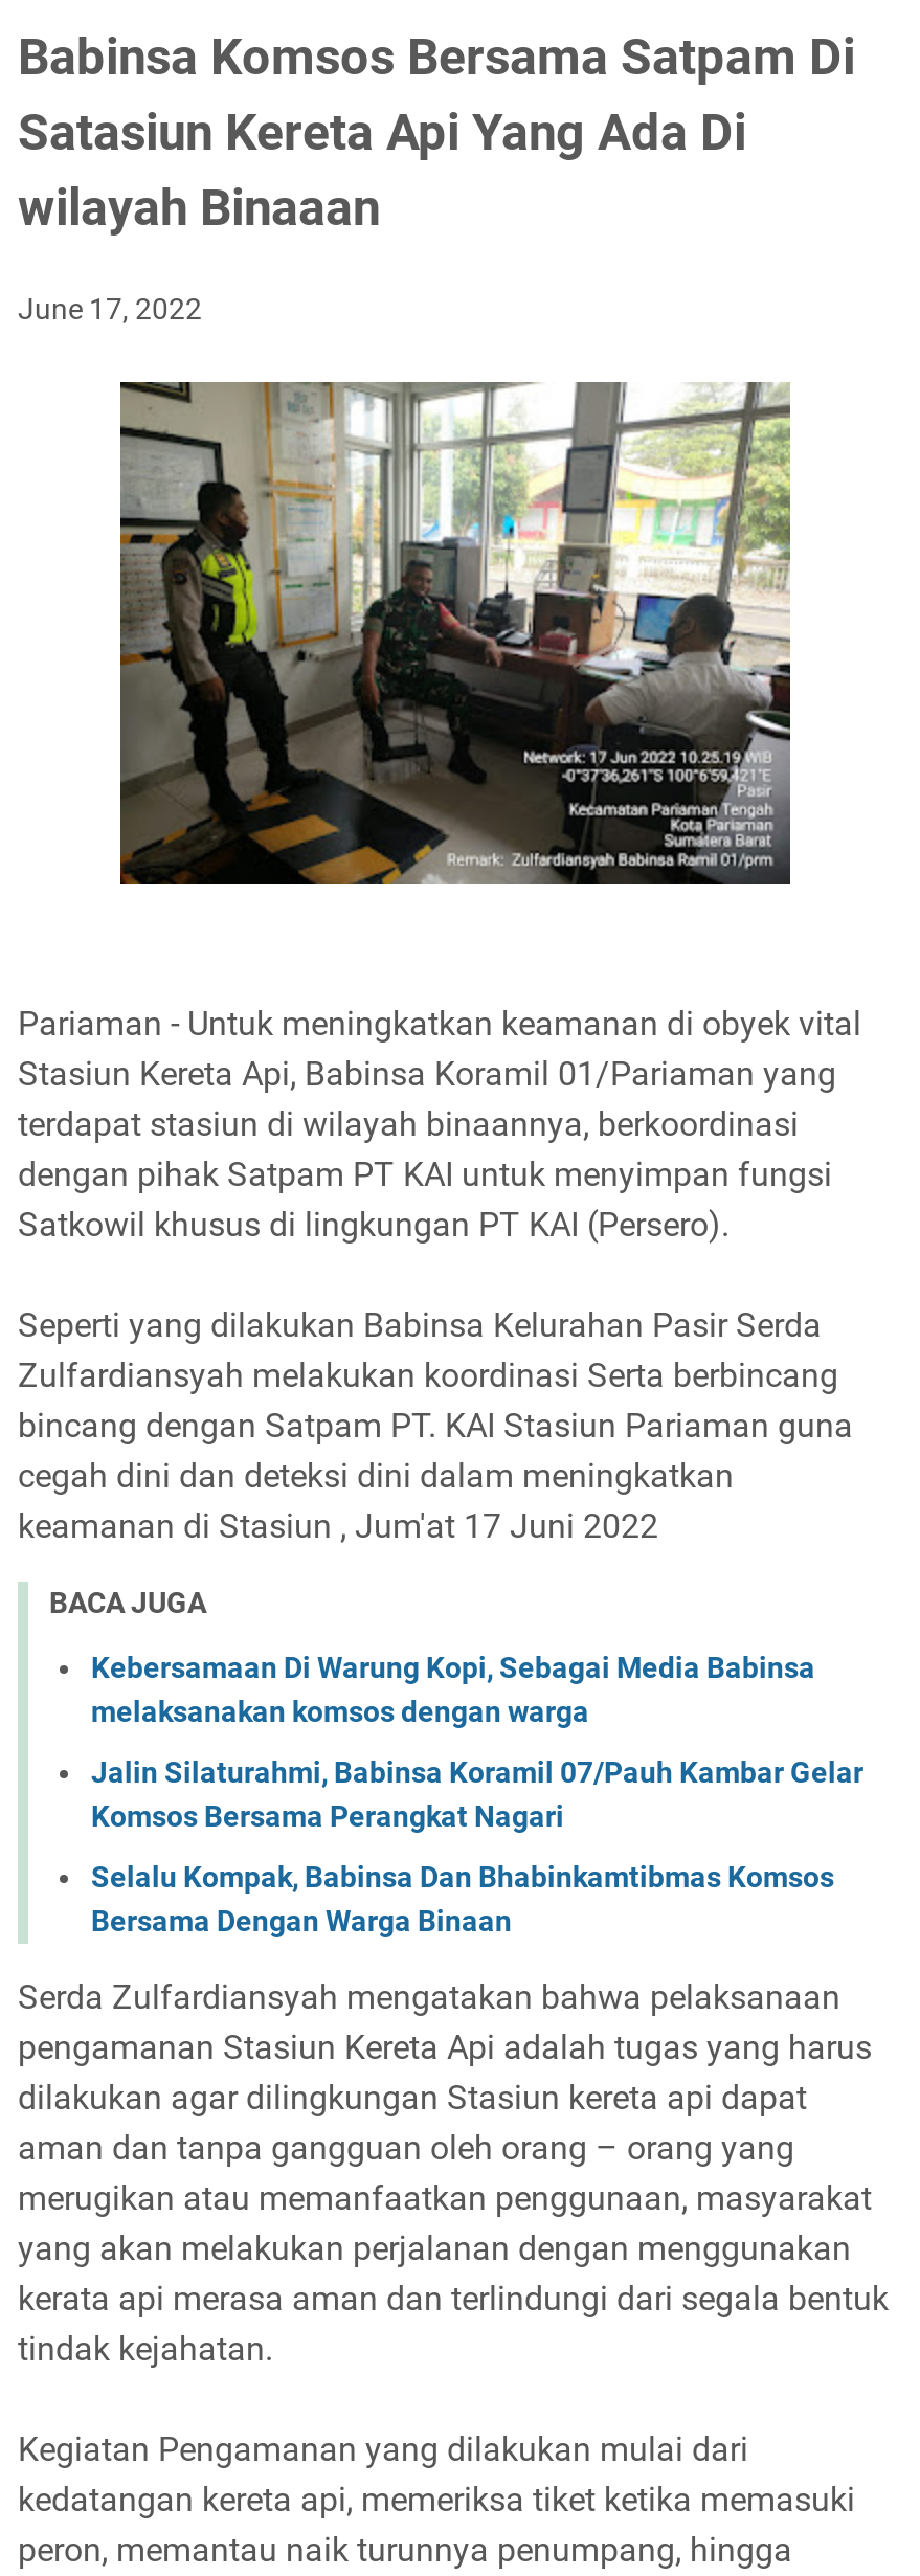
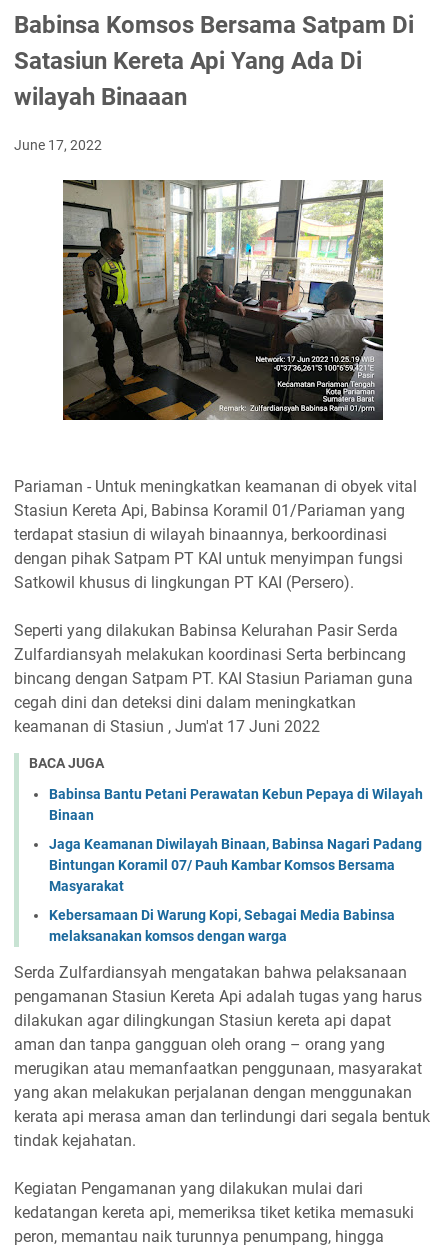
none -> [49,786,423,894] Babinsa Bantu Petani Perawatan Kebun Pepaya di Wilayah | Binaan | Jaga Keamanan Diwilayah Binaan, Babinsa Nagari Padang | Bintungan Koramil 07/ Pauh Kambar Komsos Bersama | Masyarakat
moved [91,1650,815,1727] -> [49,907,395,944]: Kebersamaan Di Warung Kopi, Sebagai Media Babinsa | melaksanakan komsos dengan warga
[91,1755,863,1937] Jalin Silaturahmi, Babinsa Koramil 07/Pauh Kambar Gelar | Komsos Bersama Perangkat Nagari | Selalu Kompak, Babinsa Dan Bhabinkamtibmas Komsos | Bersama Dengan Warga Binaan -> none

